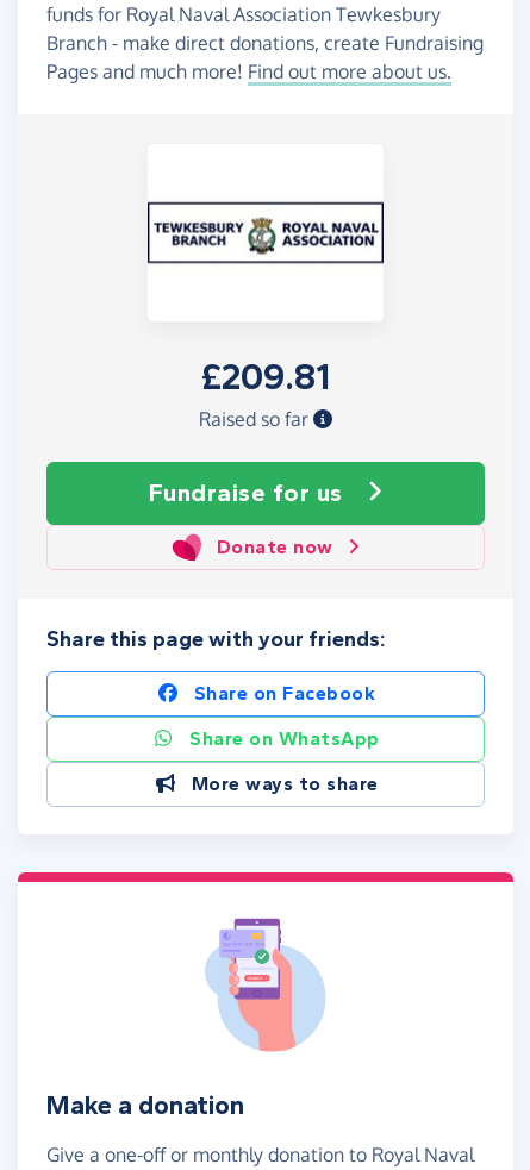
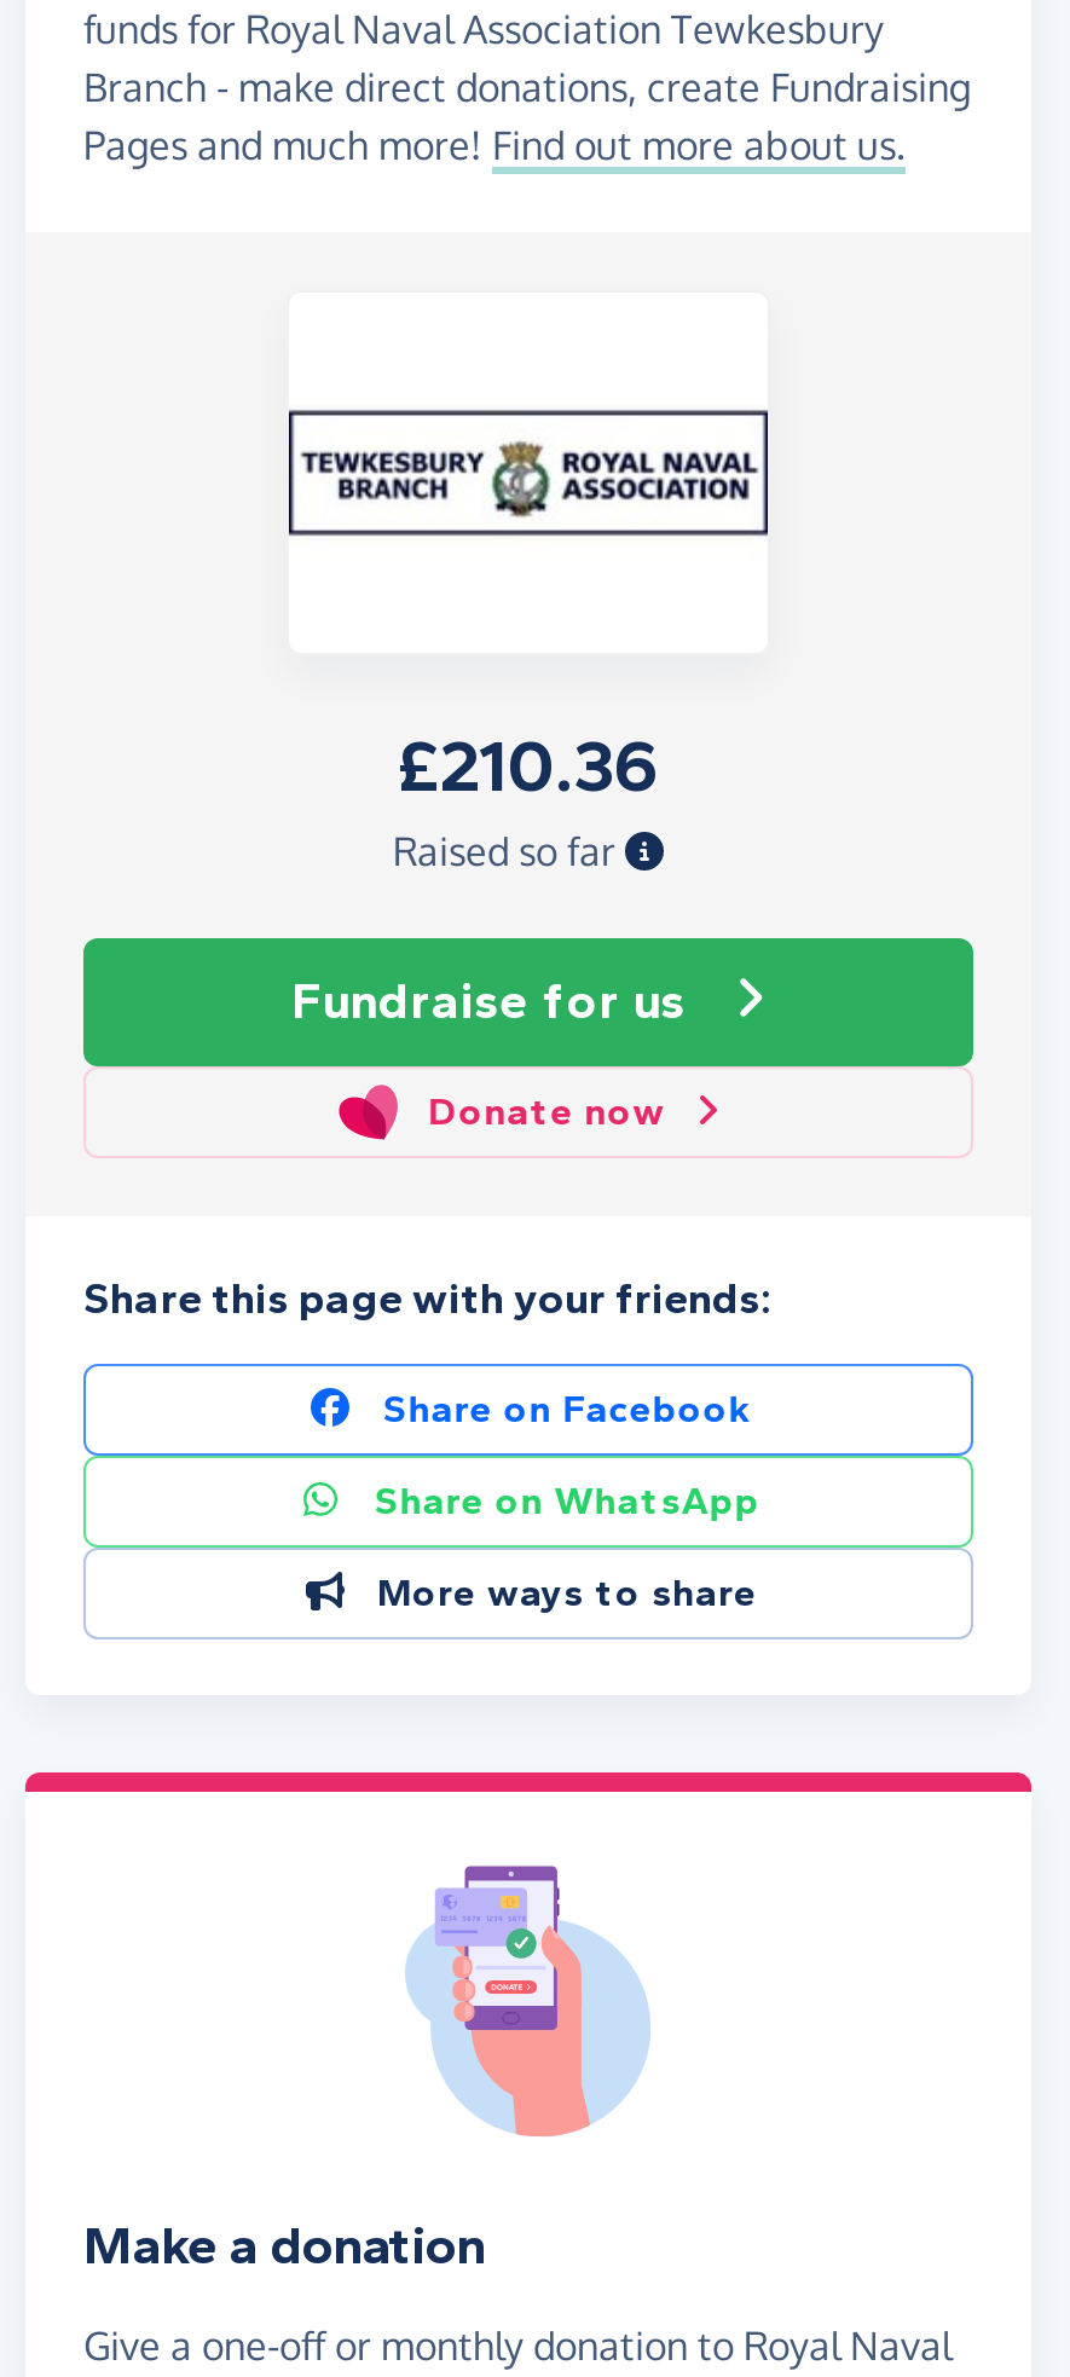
[201,356,330,398] £209.81 -> [399,722,658,809] £210.36

